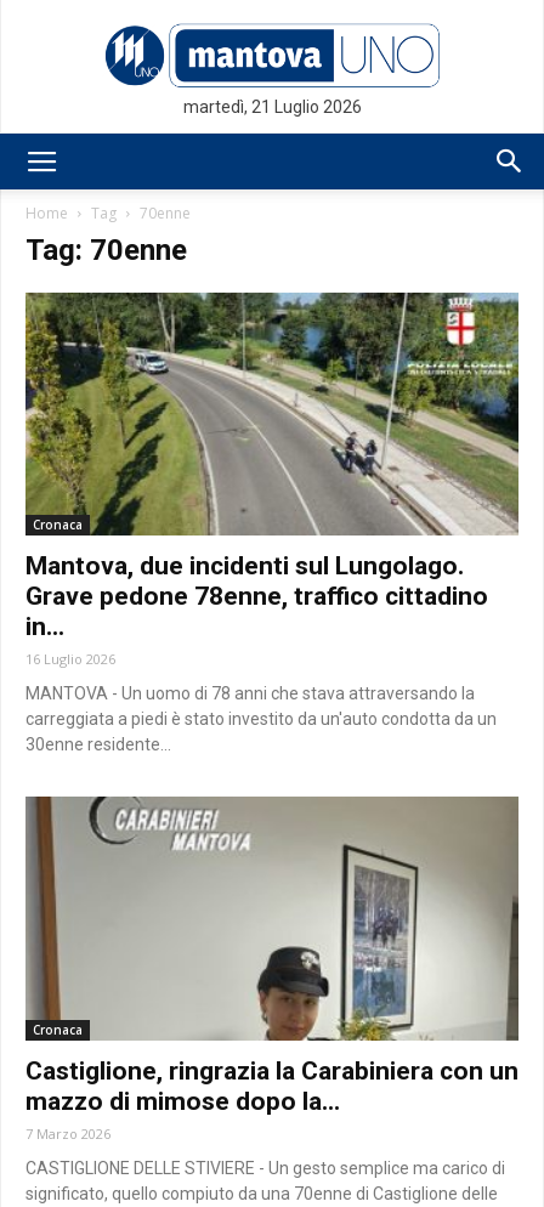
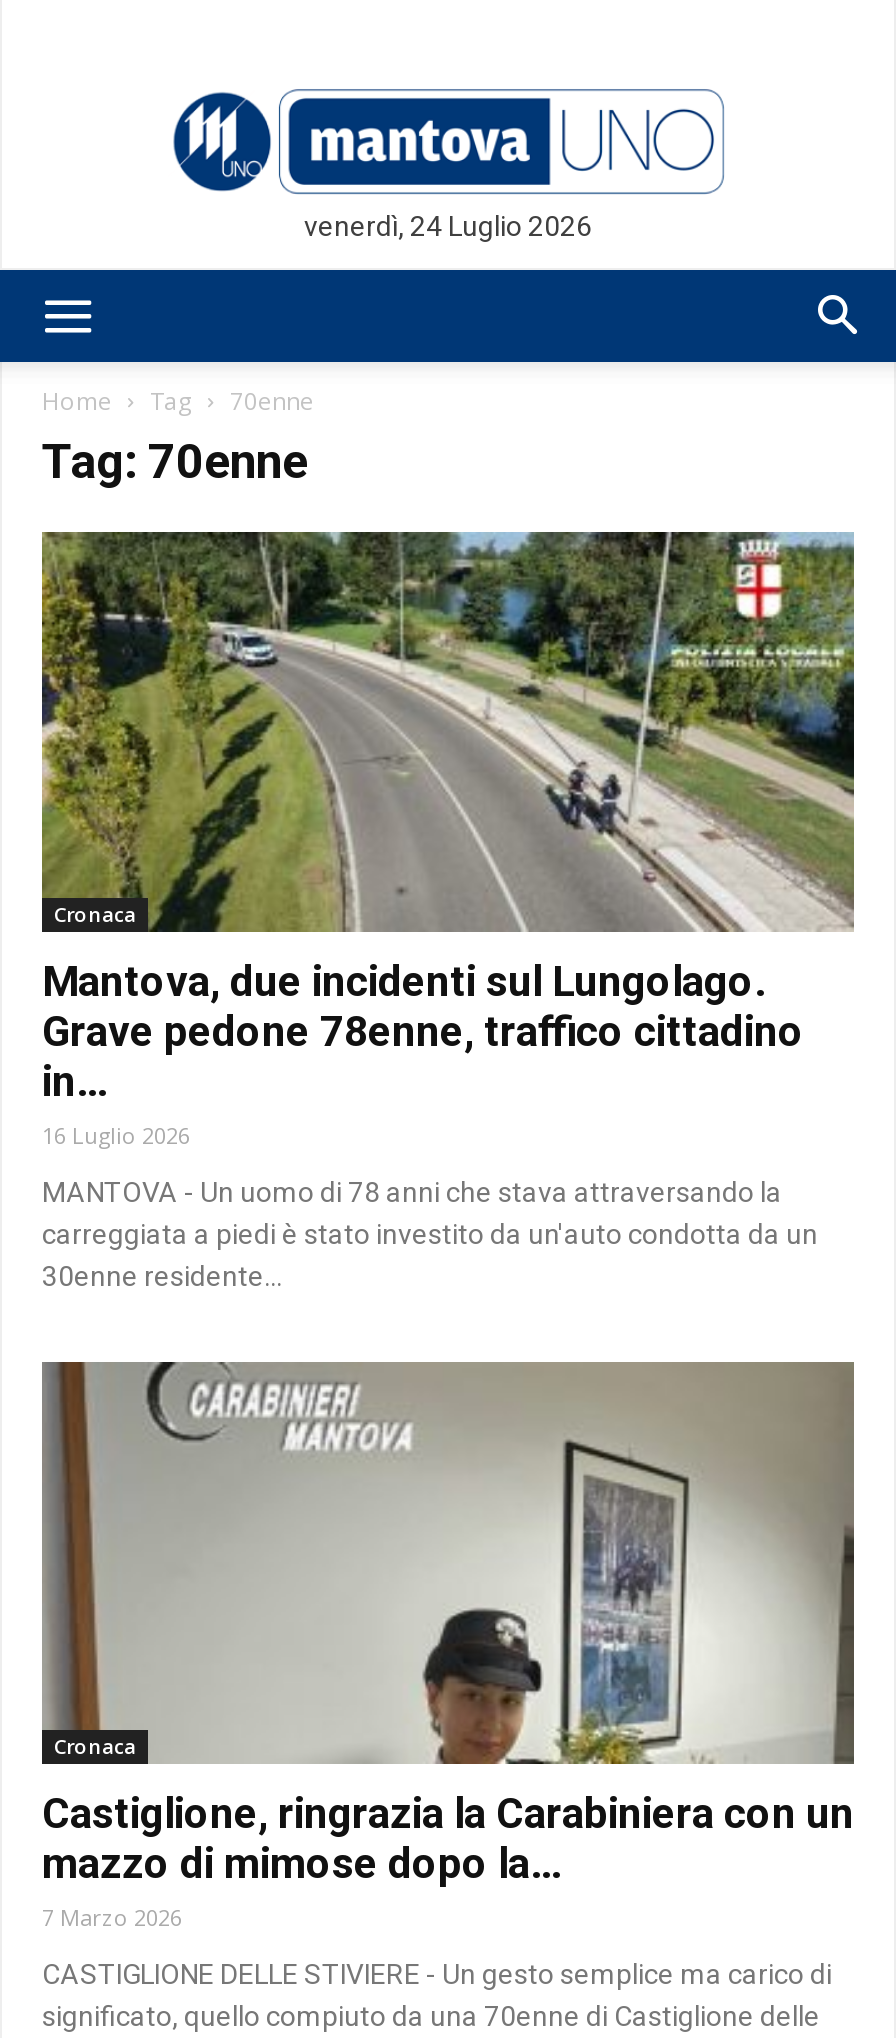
[183,97,361,117] martedì, 21 Luglio 2026 -> [304,210,592,242] venerdì, 24 Luglio 2026

